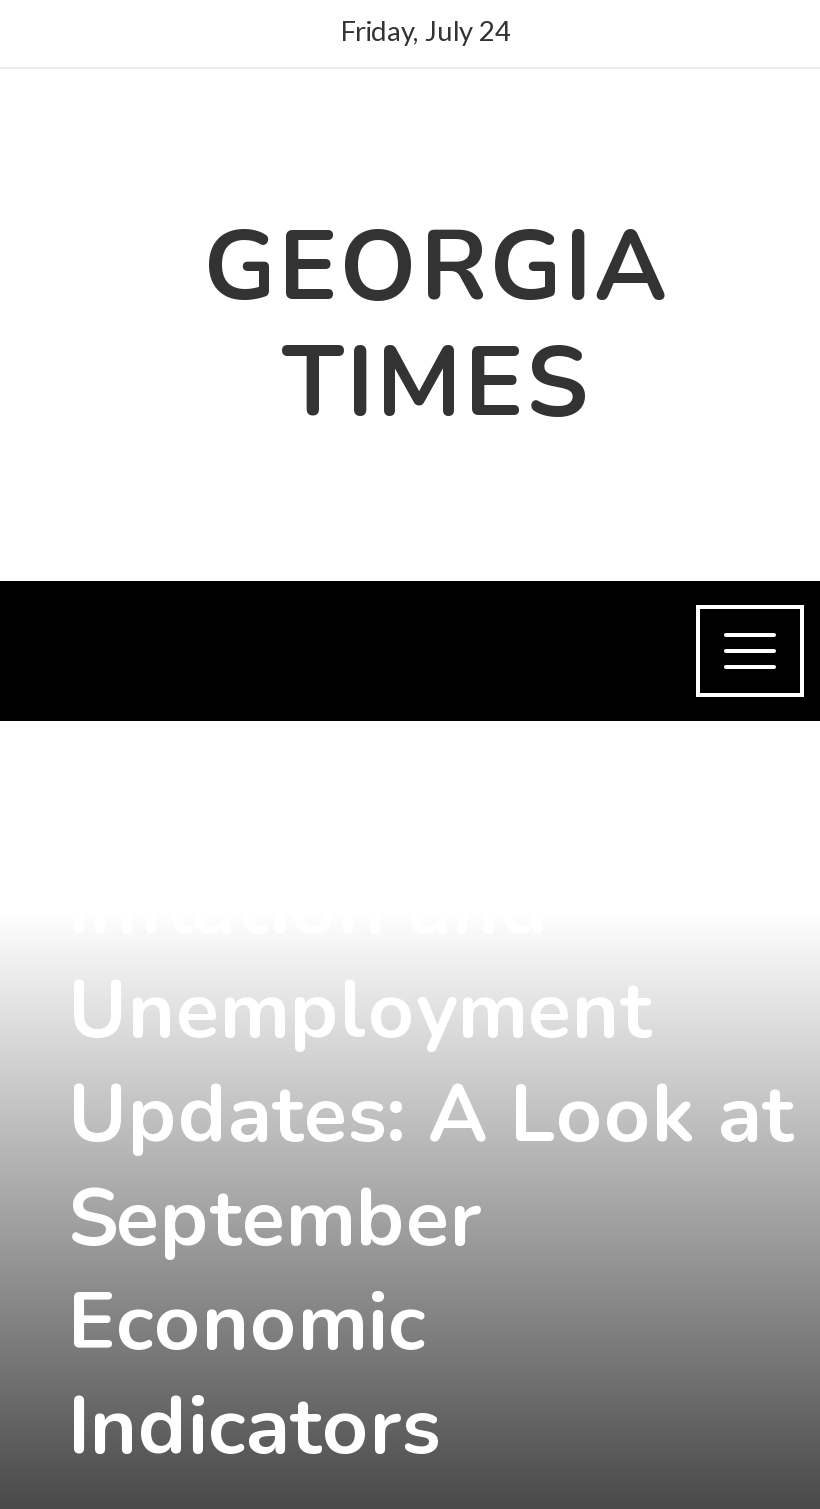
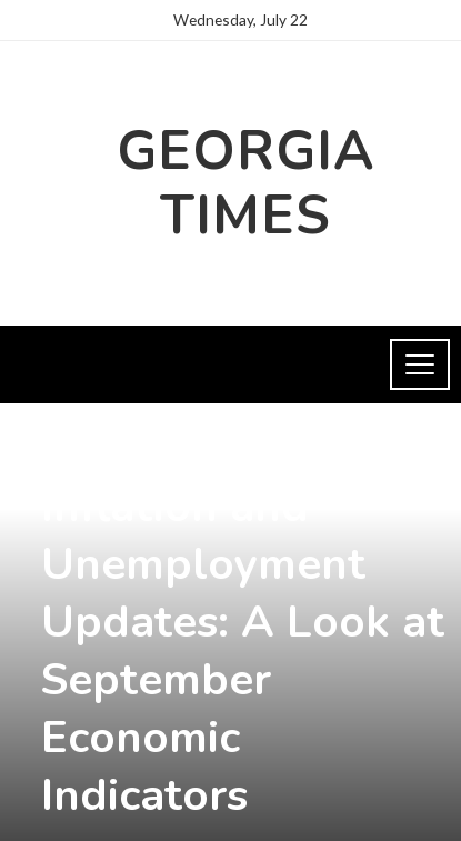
[341,13,511,47] Friday, July 24 -> [173,10,307,29] Wednesday, July 22

